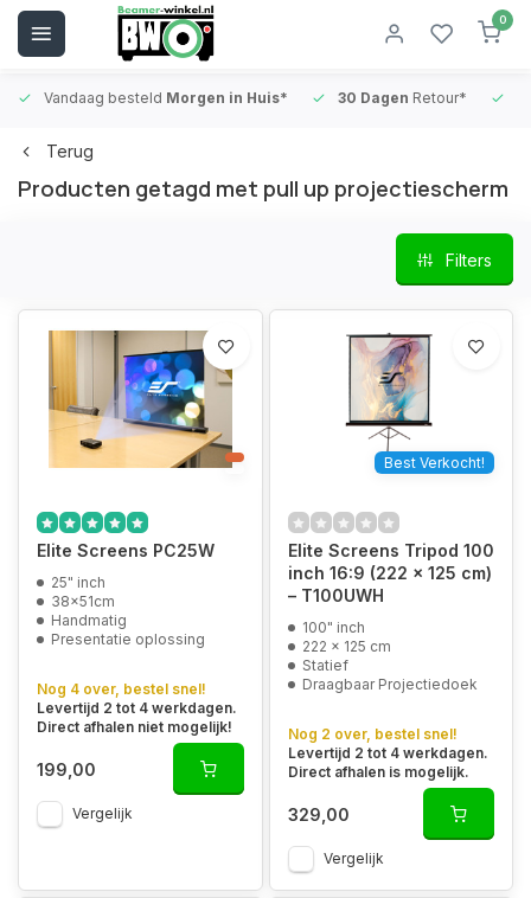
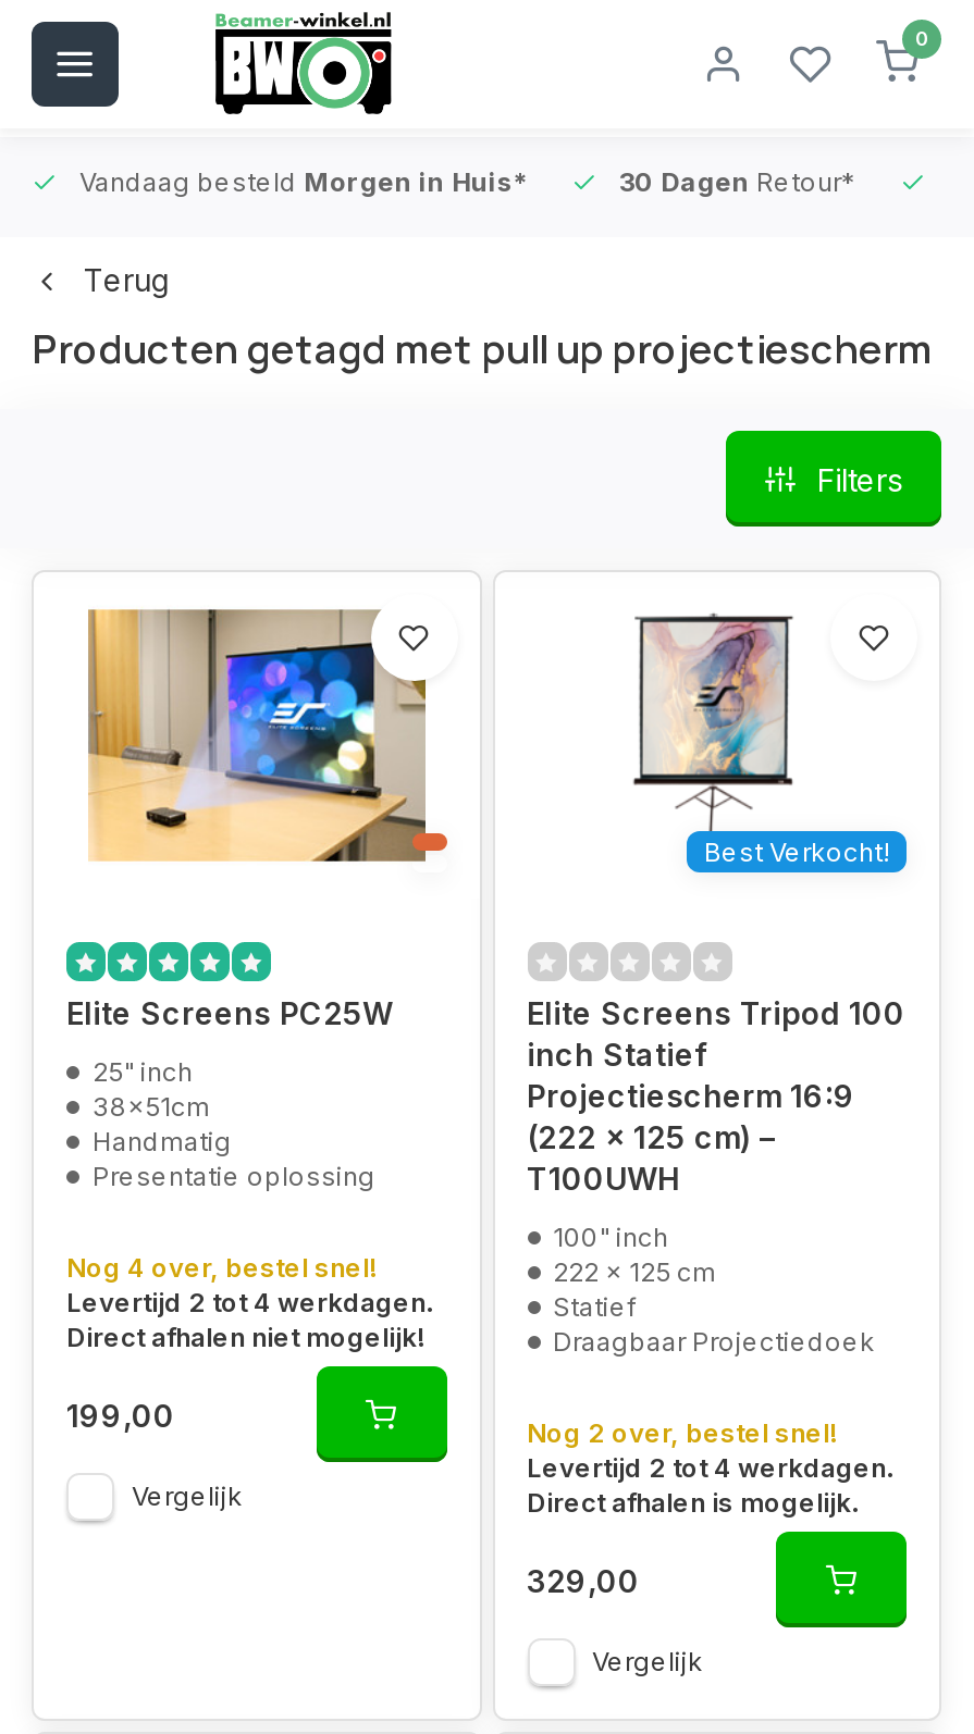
[287,563,491,605] inch 16:9 (222 x 125 cm) | – T100UWH -> [527,1036,855,1197] inch Statief | Projectiescherm 16:9 | (222 x 125 cm) – | T100UWH

